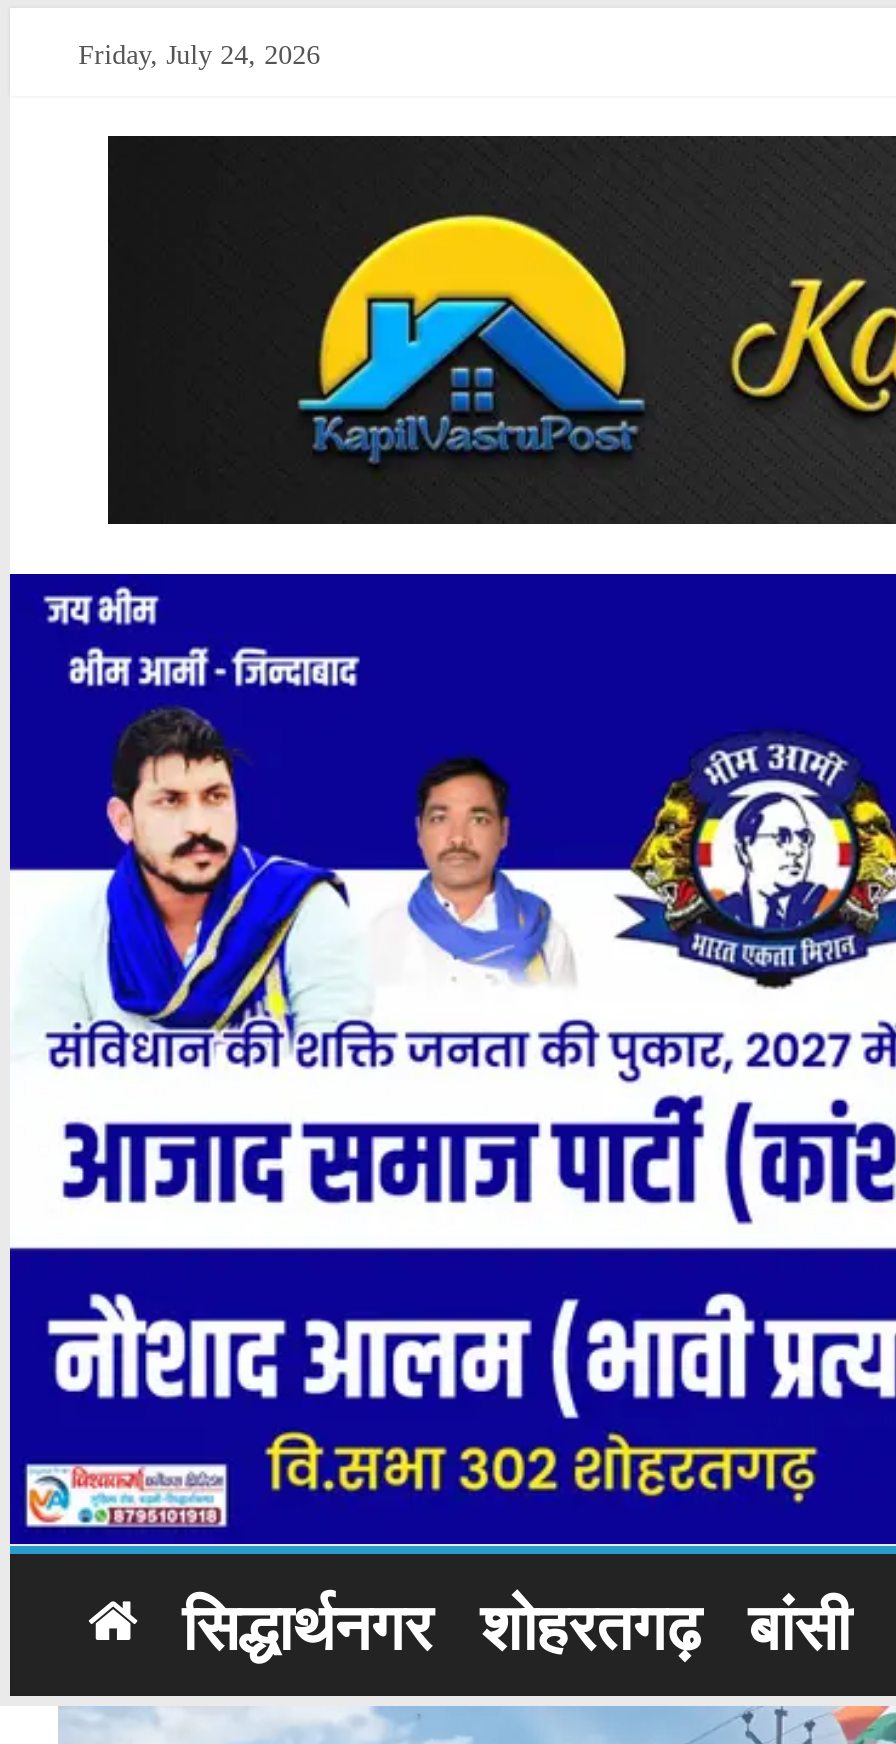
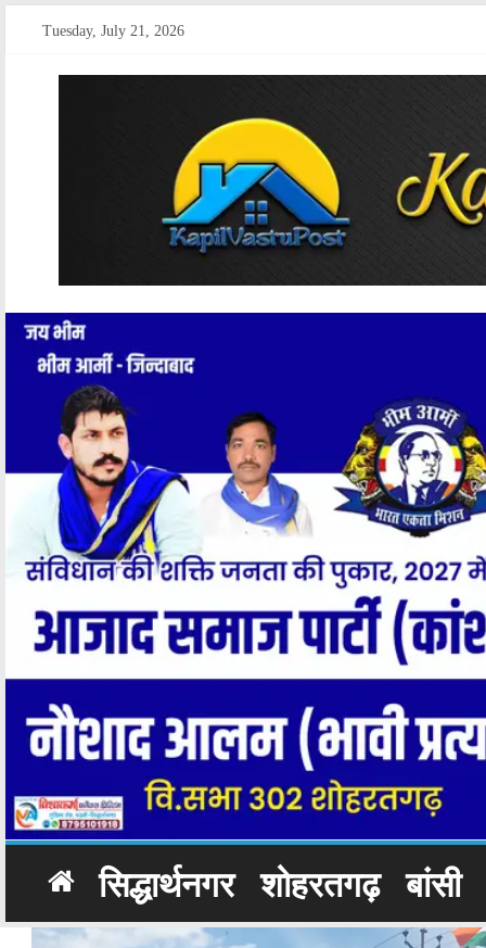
[78,40,320,70] Friday, July 24, 2026 -> [42,23,185,39] Tuesday, July 21, 2026

